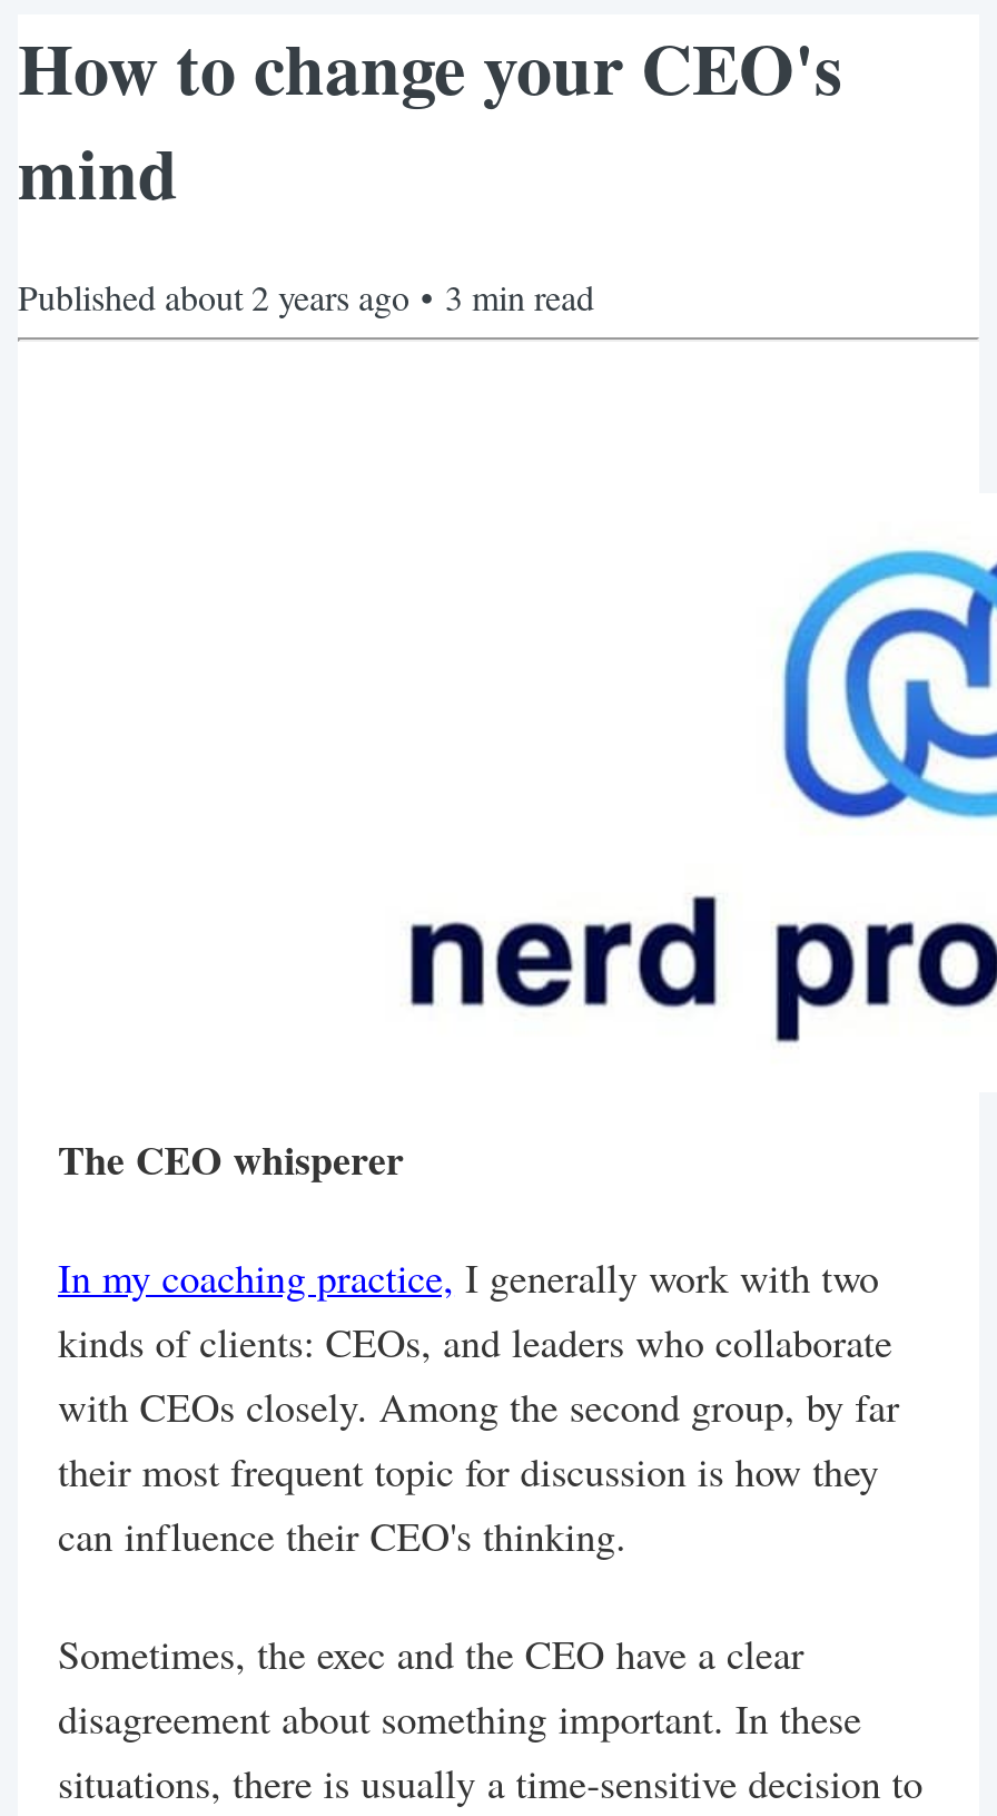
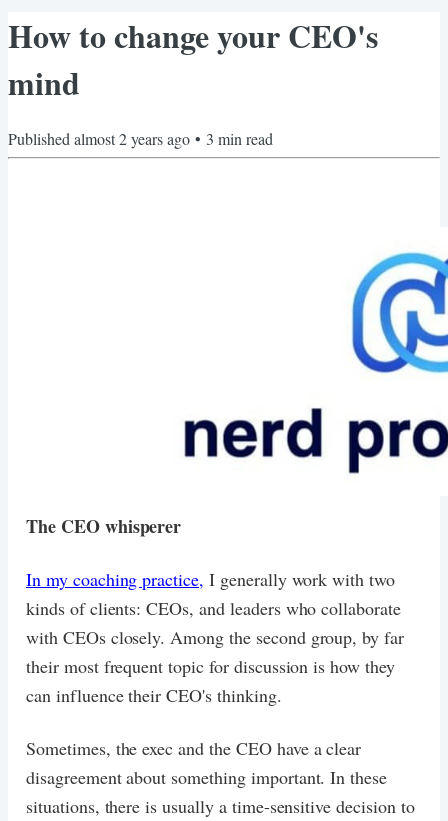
[18,272,594,319] Published about 2 years ago • 3 min read -> [8,128,273,149] Published almost 2 years ago • 3 min read

